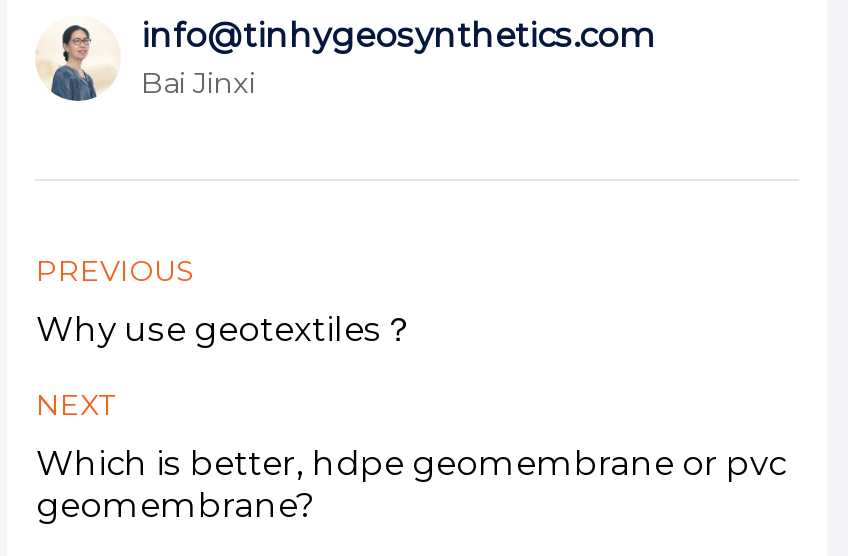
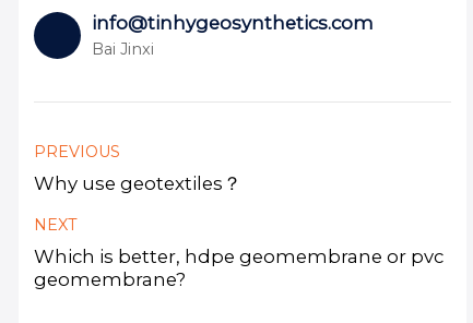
[35,15,121,101] [image] -> [33,11,82,58] [image]

